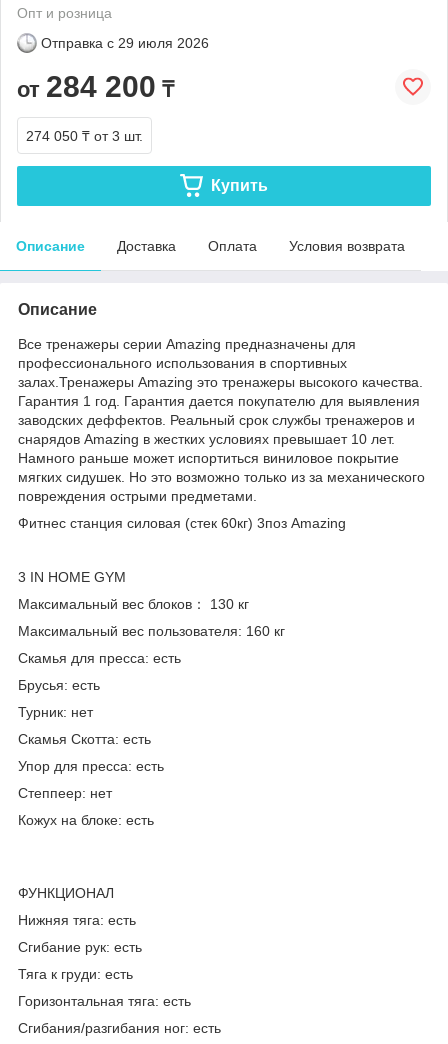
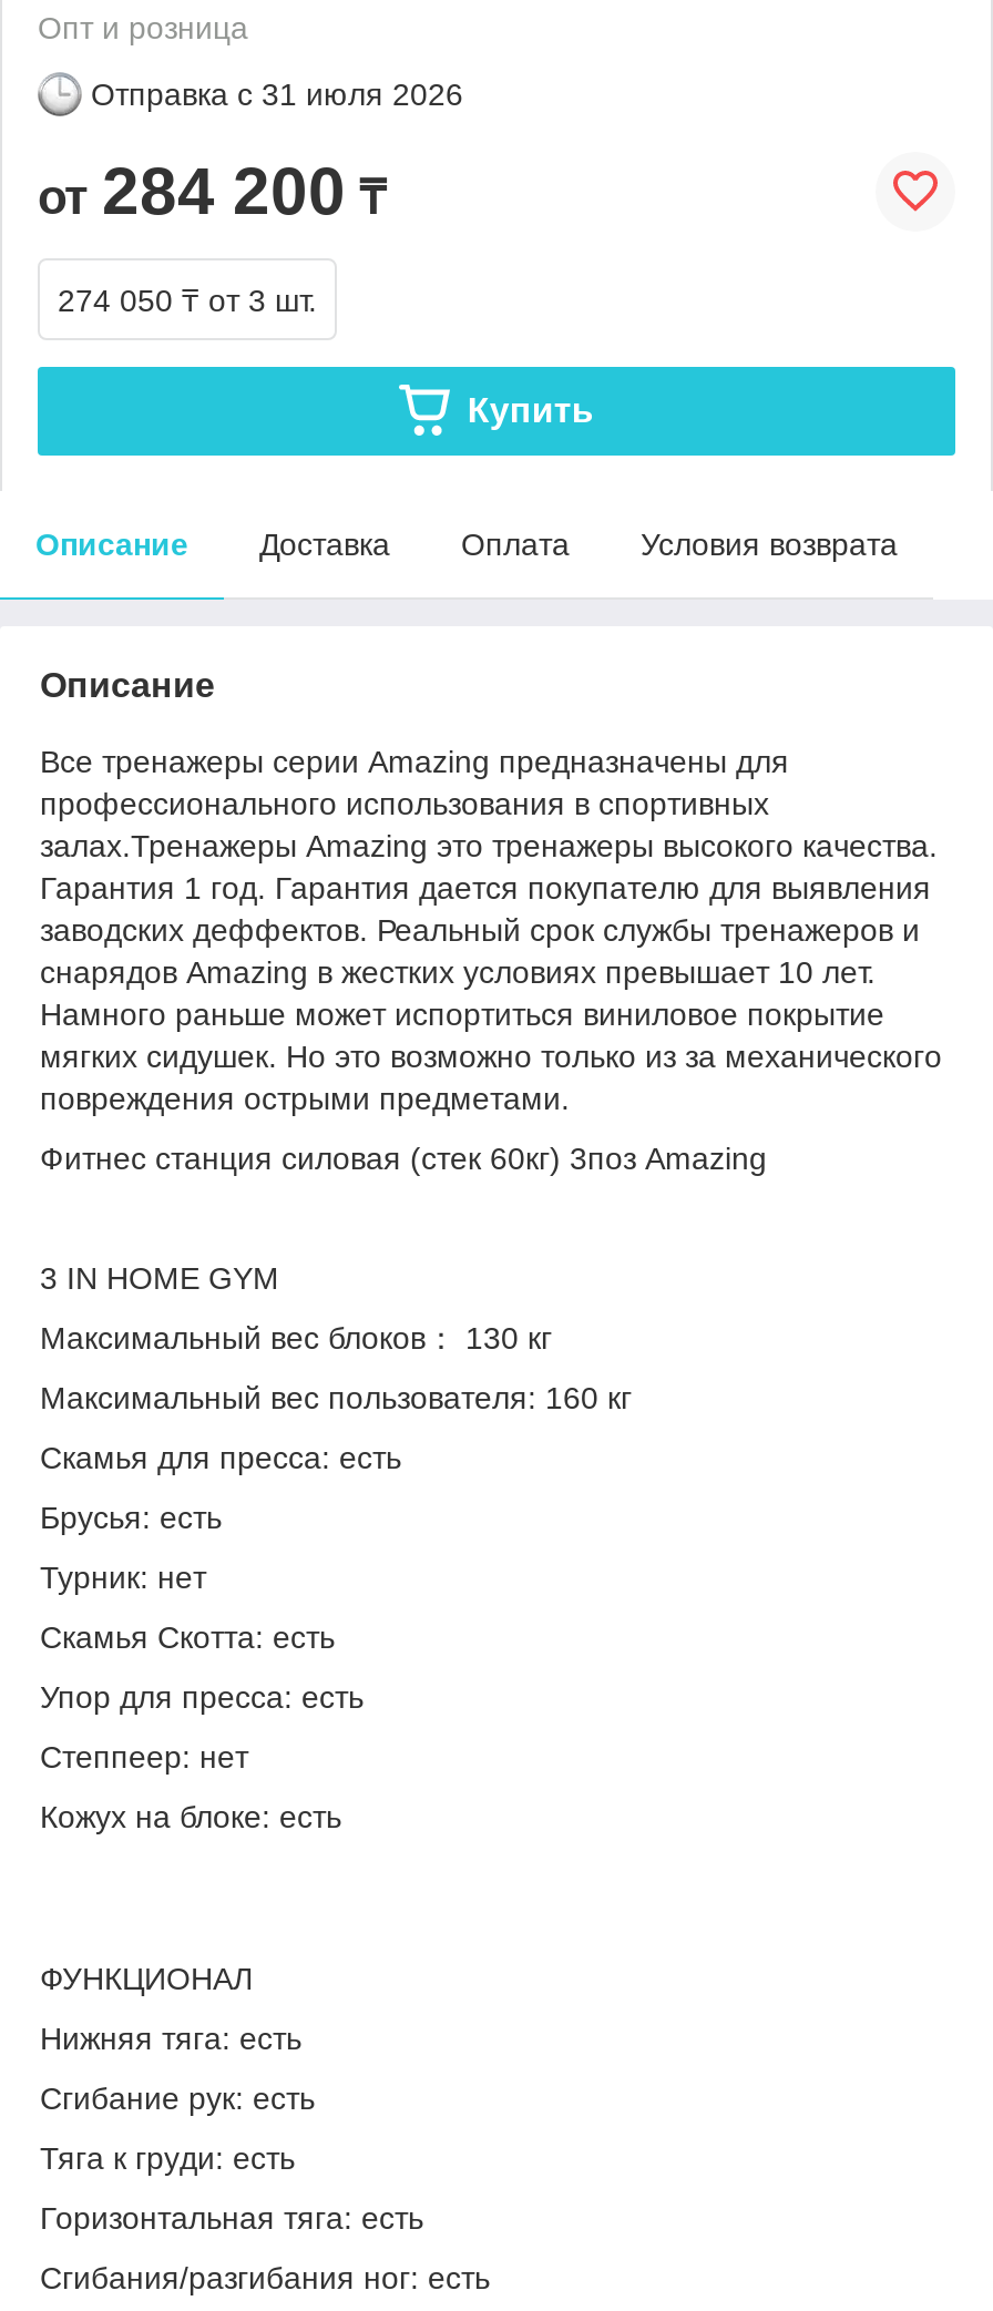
[41,35,209,51] Отправка с 29 июля 2026 -> [91,76,463,112] Отправка с 31 июля 2026

